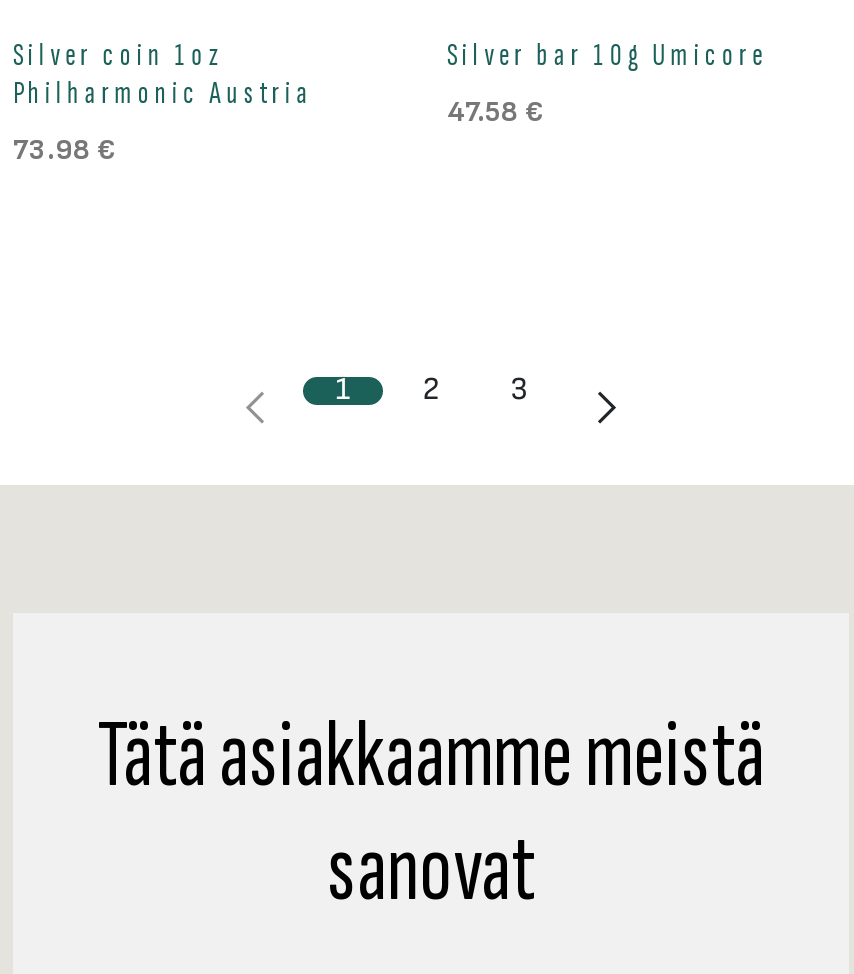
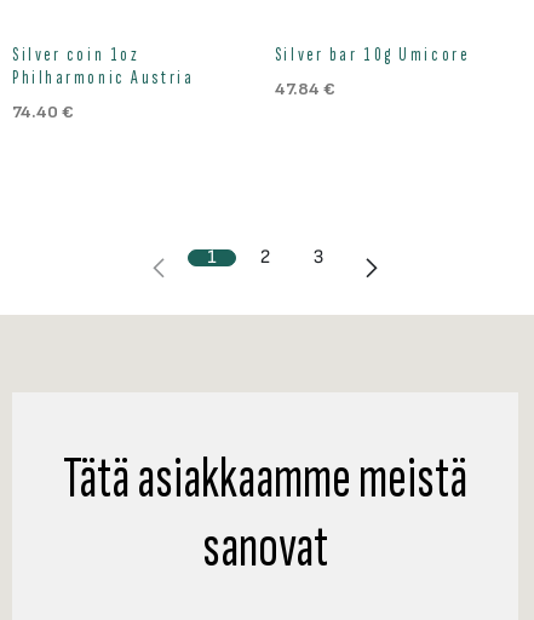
[447,95,545,129] 47.58 € -> [275,79,335,99] 47.84 €
[13,133,117,167] 73.98 € -> [12,102,74,122] 74.40 €

